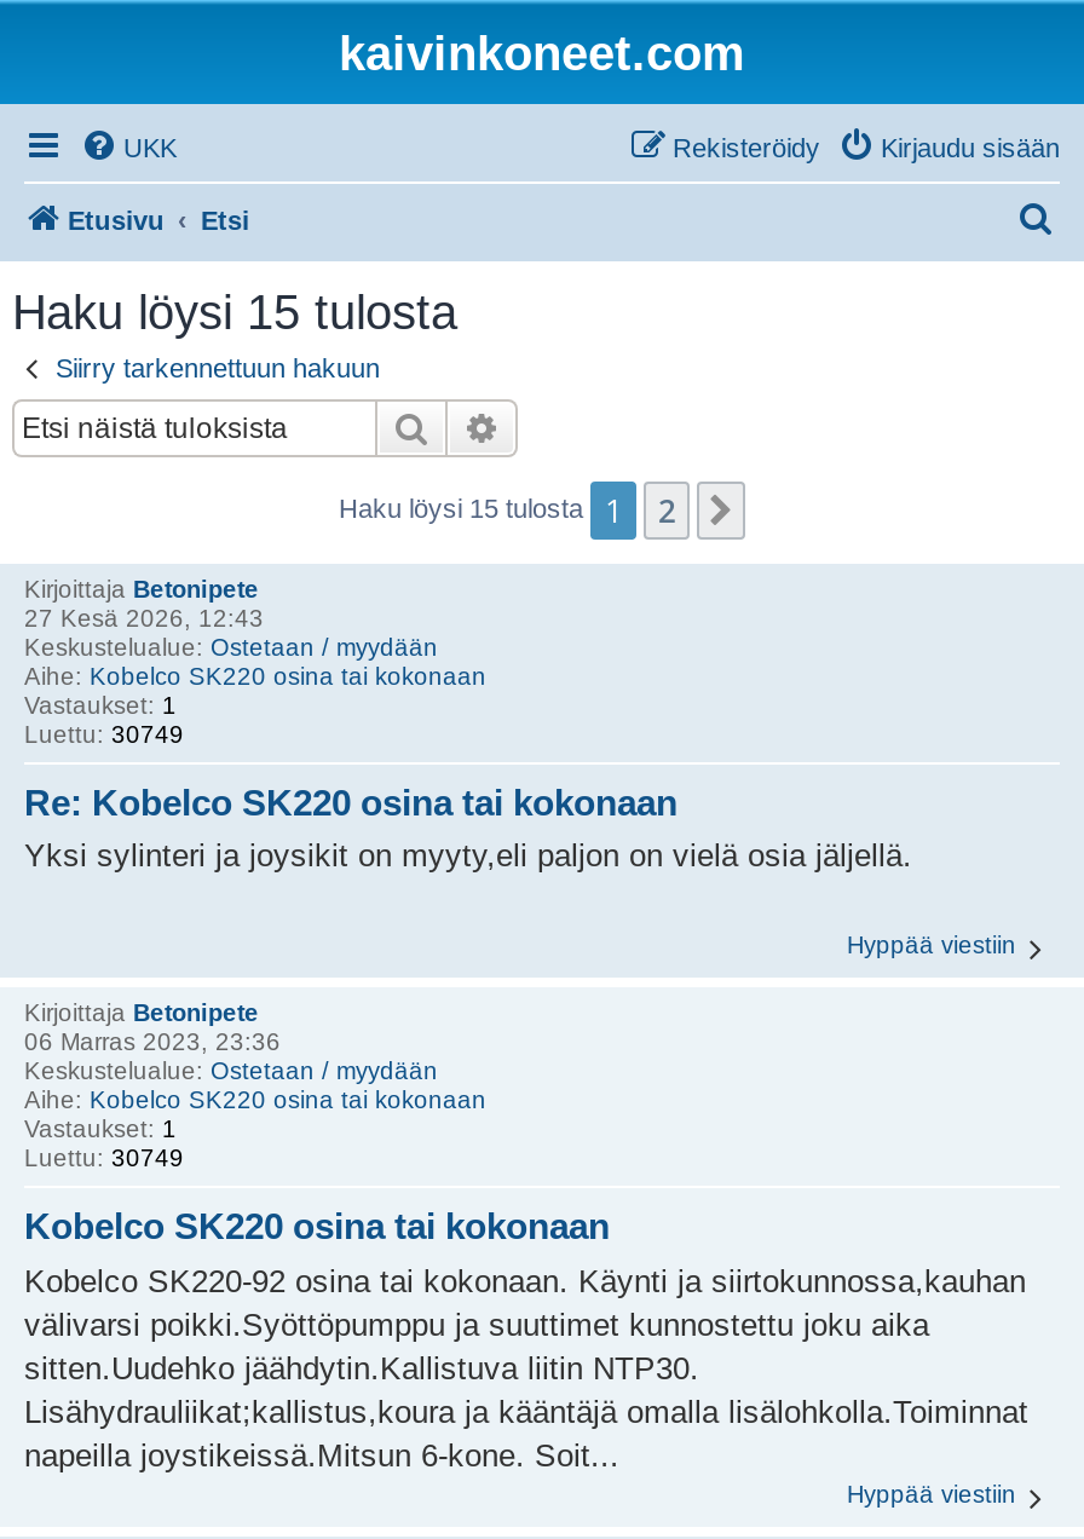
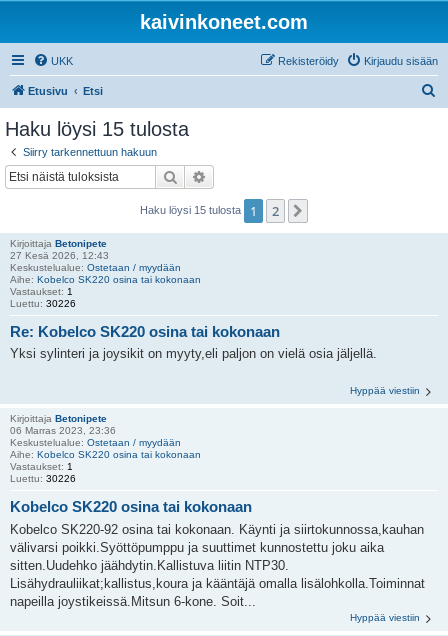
[24,720,184,747] Luettu: 30749 -> [10,297,76,308] Luettu: 30226
[24,1145,184,1171] Luettu: 30749 -> [10,473,76,484] Luettu: 30226

